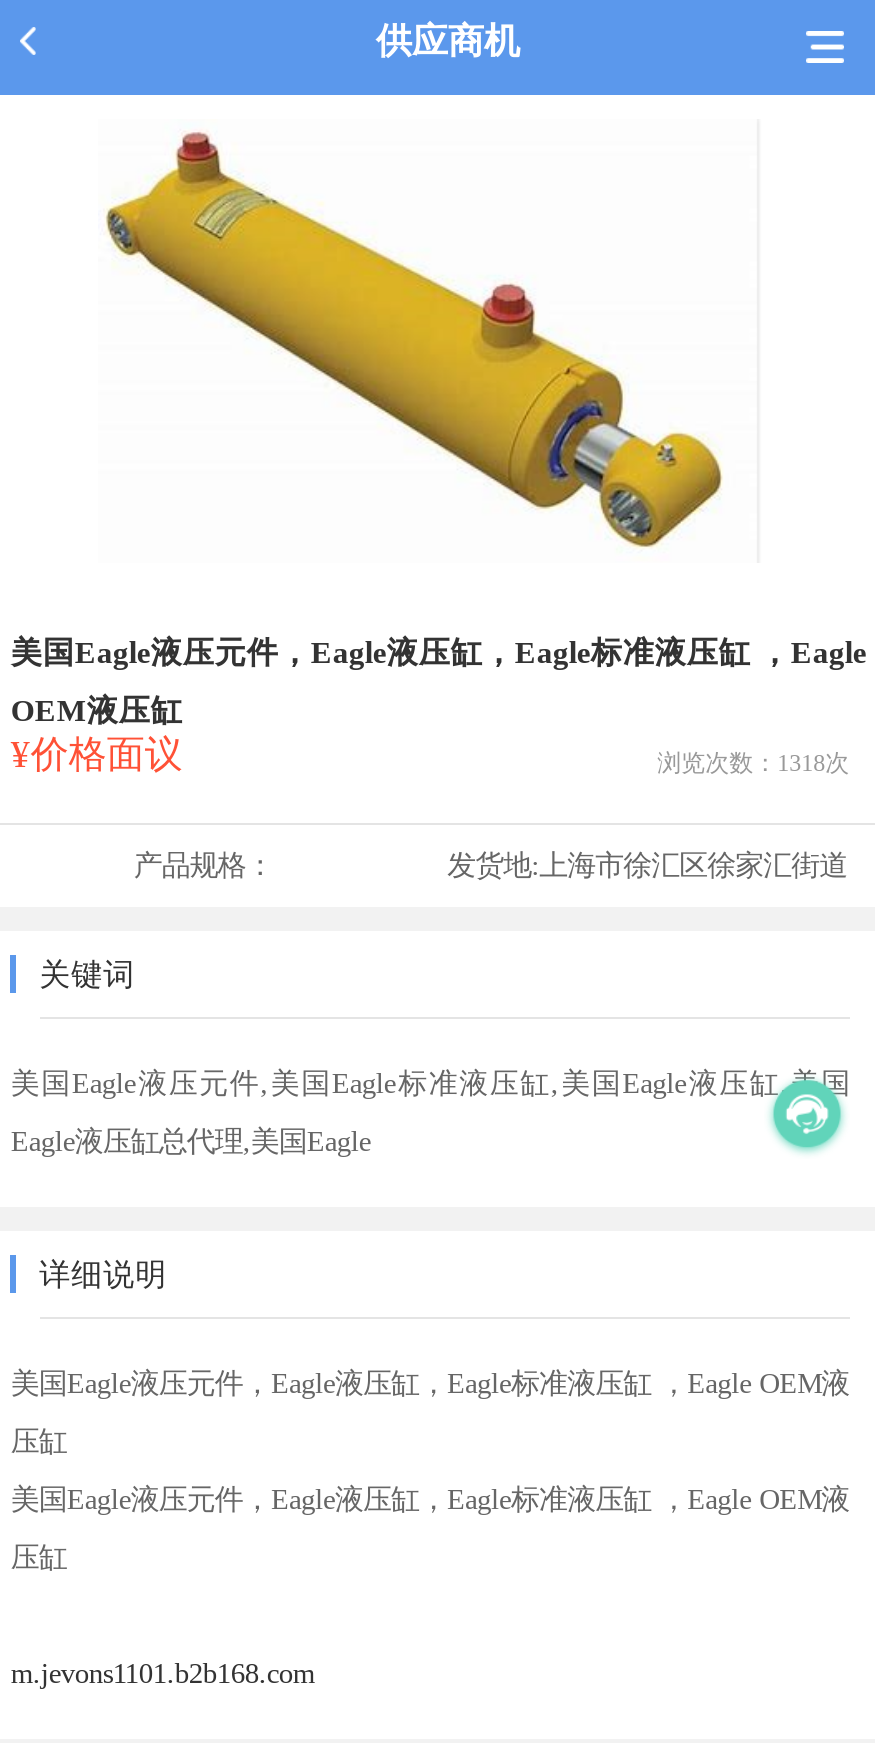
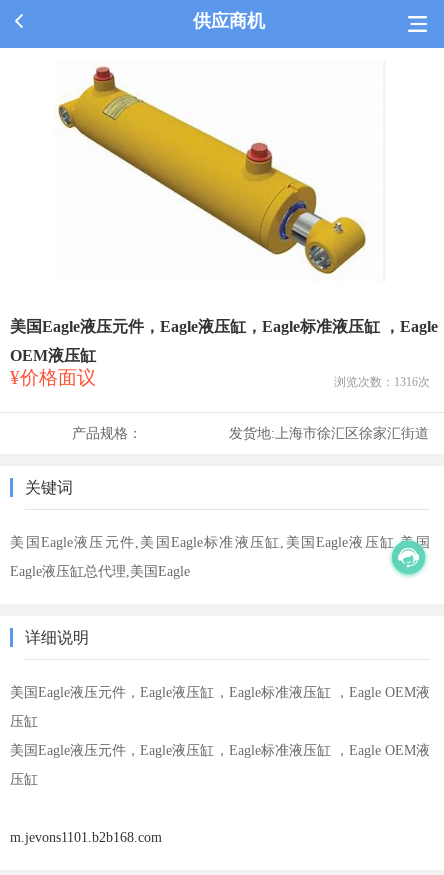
[657,748,849,776] 浏览次数：1318次 -> [334,375,430,389] 浏览次数：1316次

